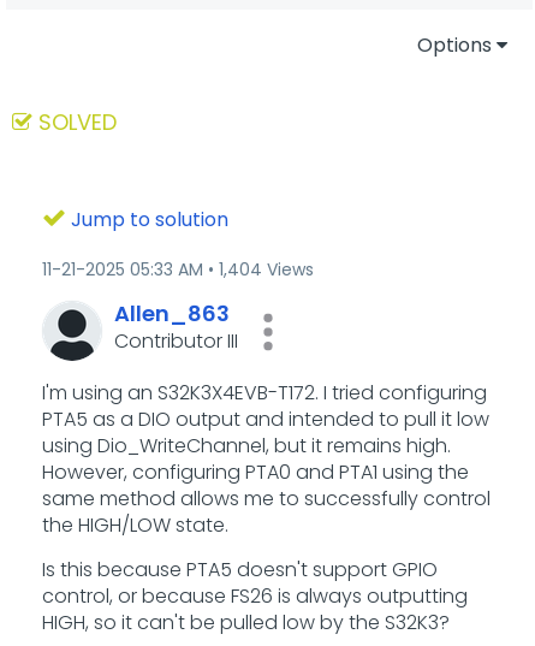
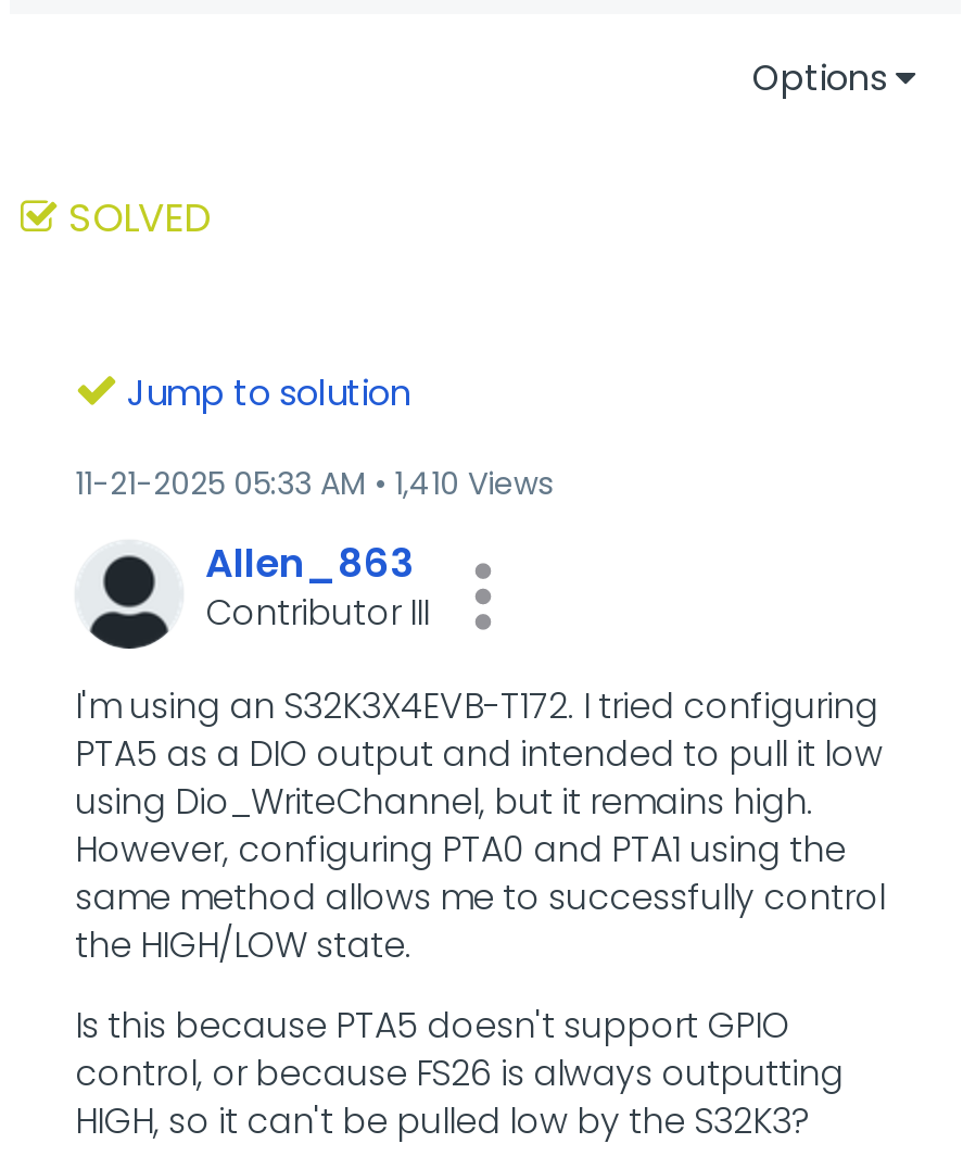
[42,257,314,281] 11-21-2025 05:33 AM 1,404 Views -> [75,462,553,505] 11-21-2025 05:33 AM 1,410 Views

